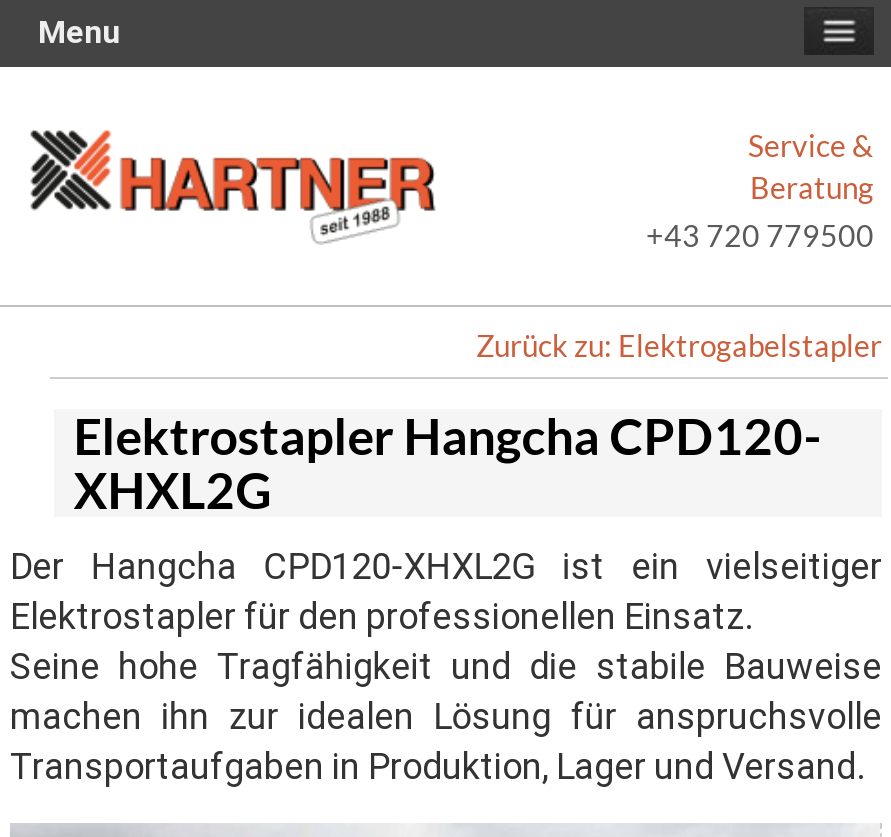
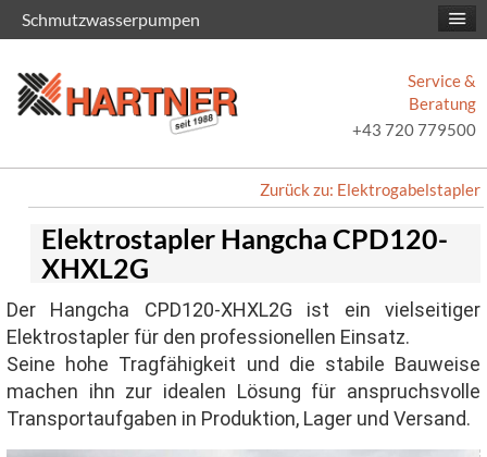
[38,13,120,51] Menu -> [22,9,200,29] Schmutzwasserpumpen

